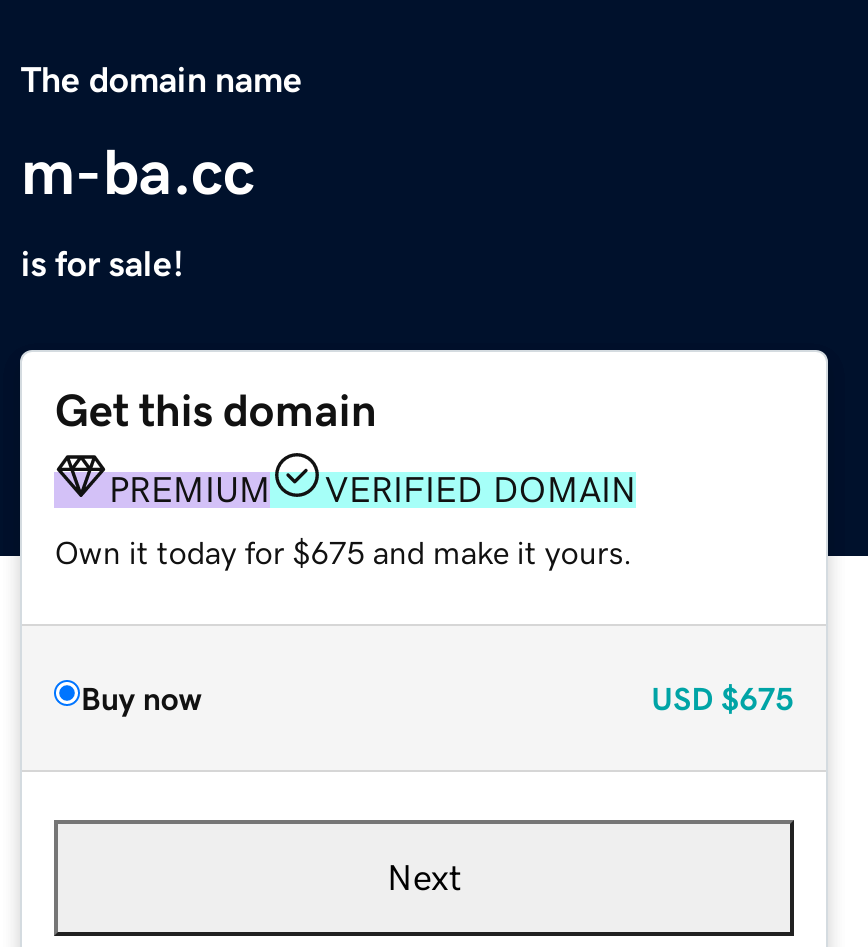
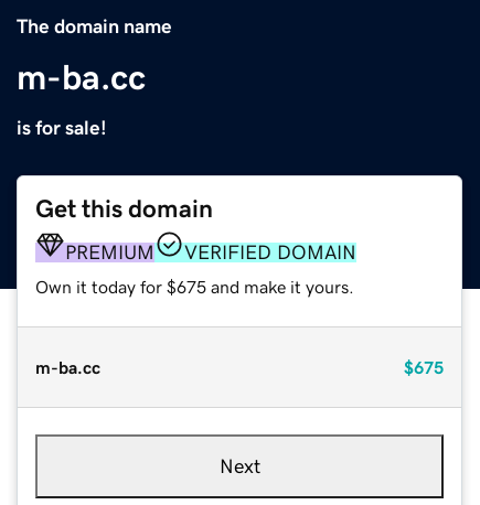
[81,681,793,713] Buy now | USD $675 -> [36,358,443,376] m-ba.cc | $675

